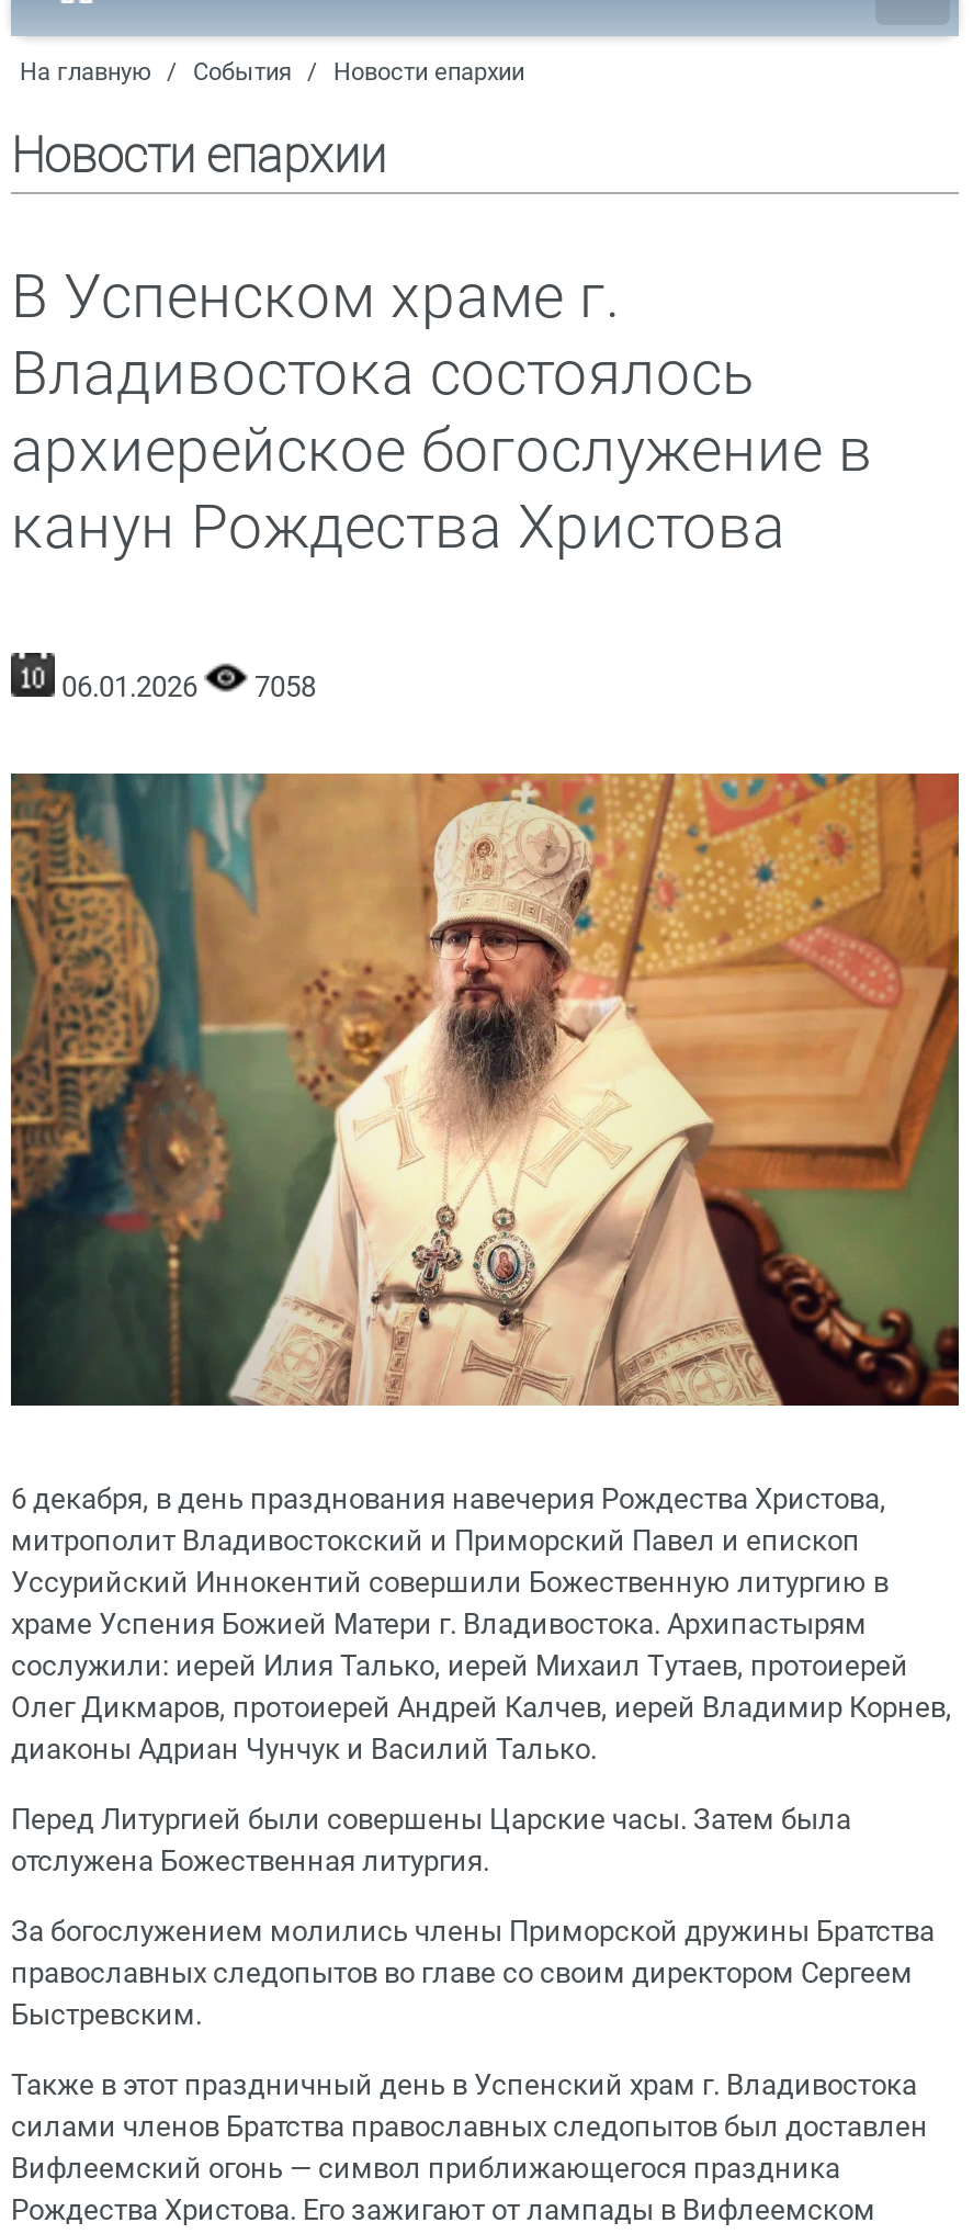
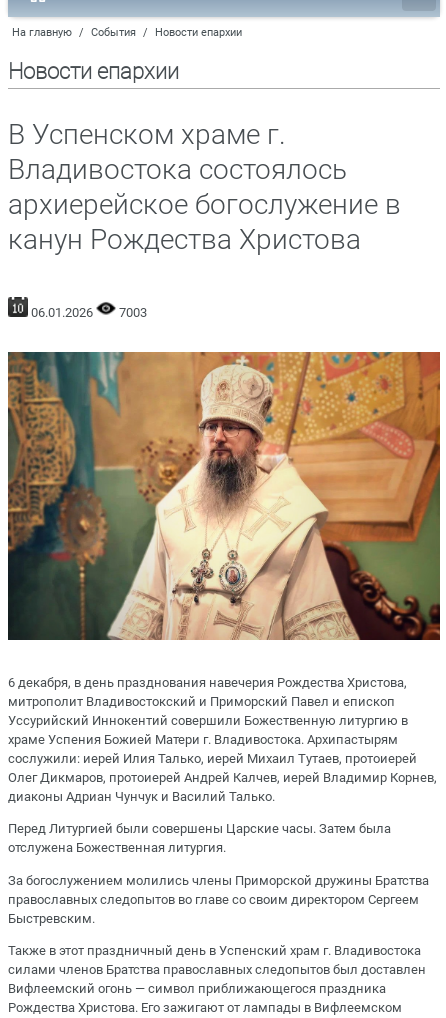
[55,670,316,702] 06.01.2026 7058 -> [28,305,147,320] 06.01.2026 7003

